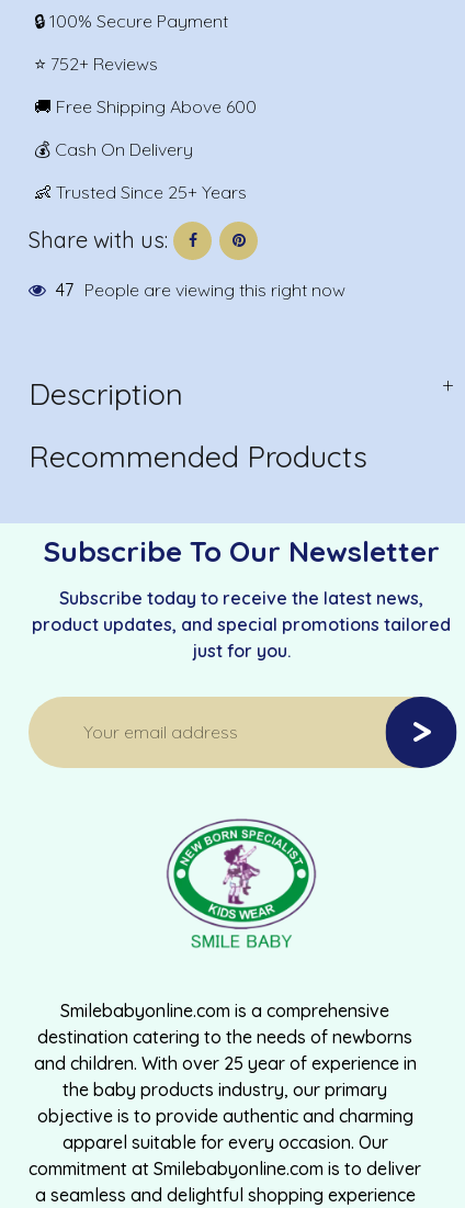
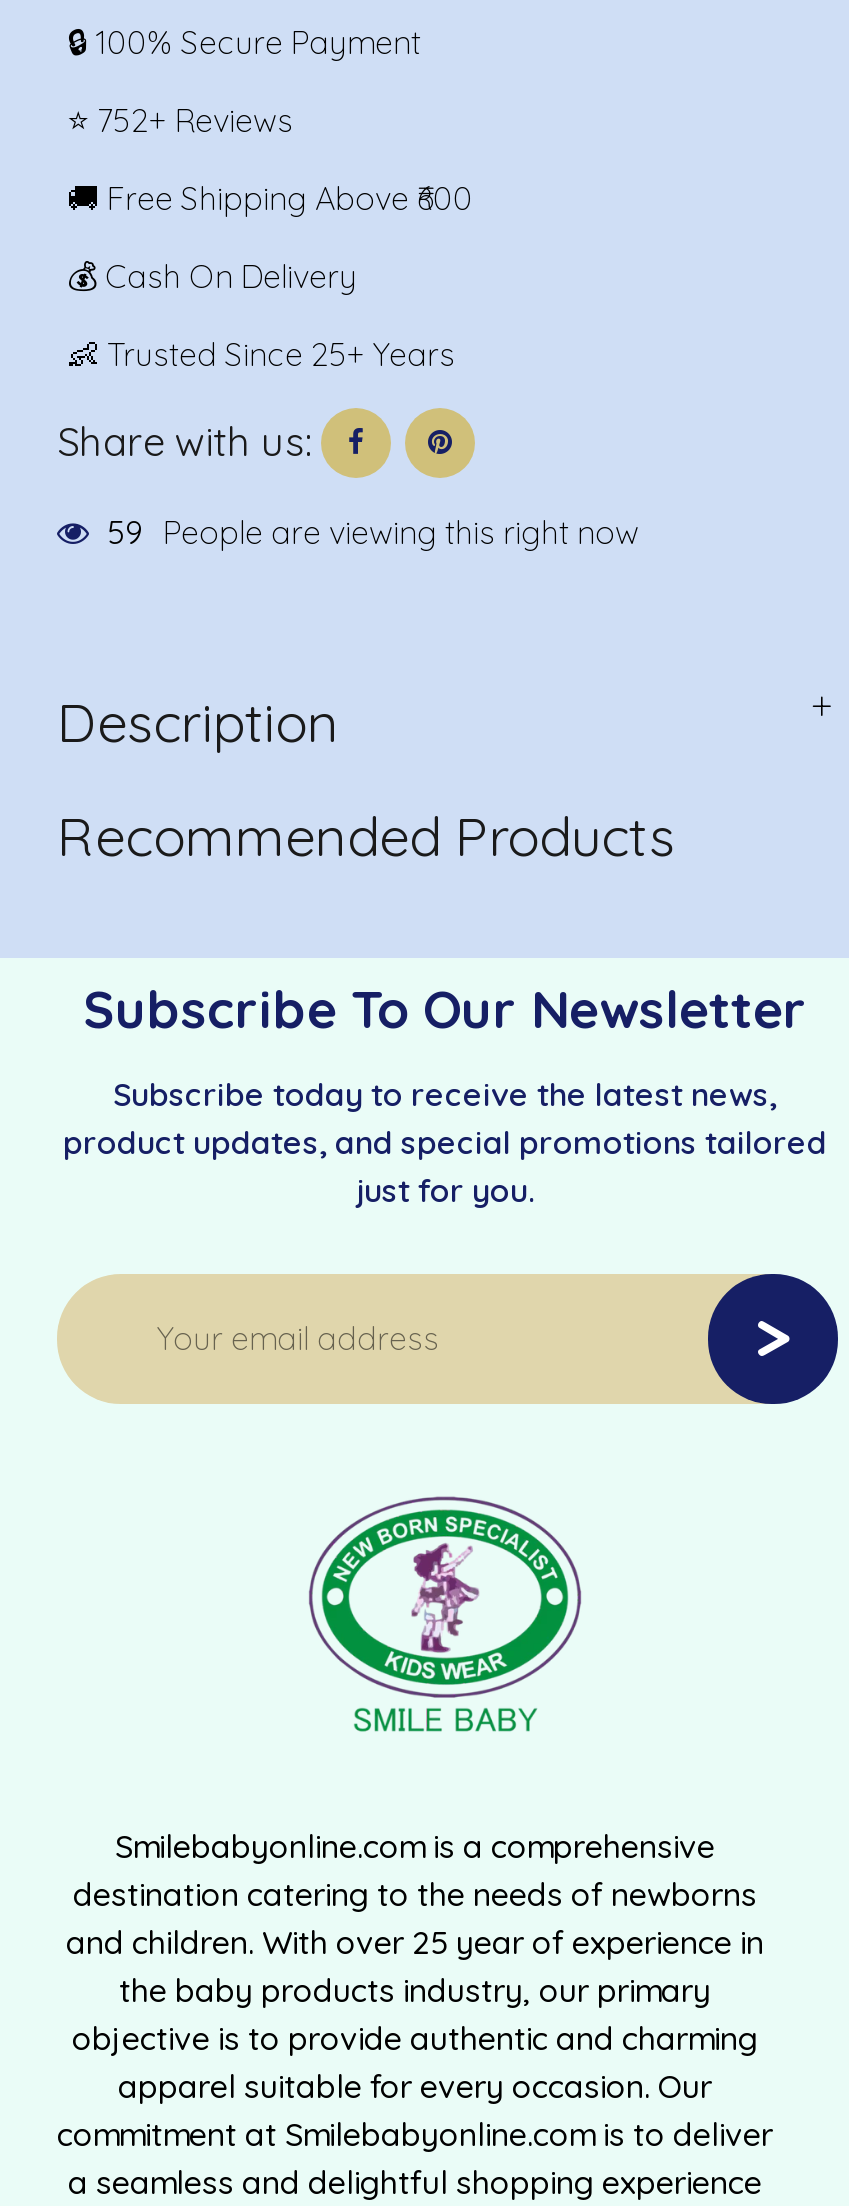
[56,278,345,300] 47 People are viewing this right now -> [107,511,639,551] 59 People are viewing this right now

